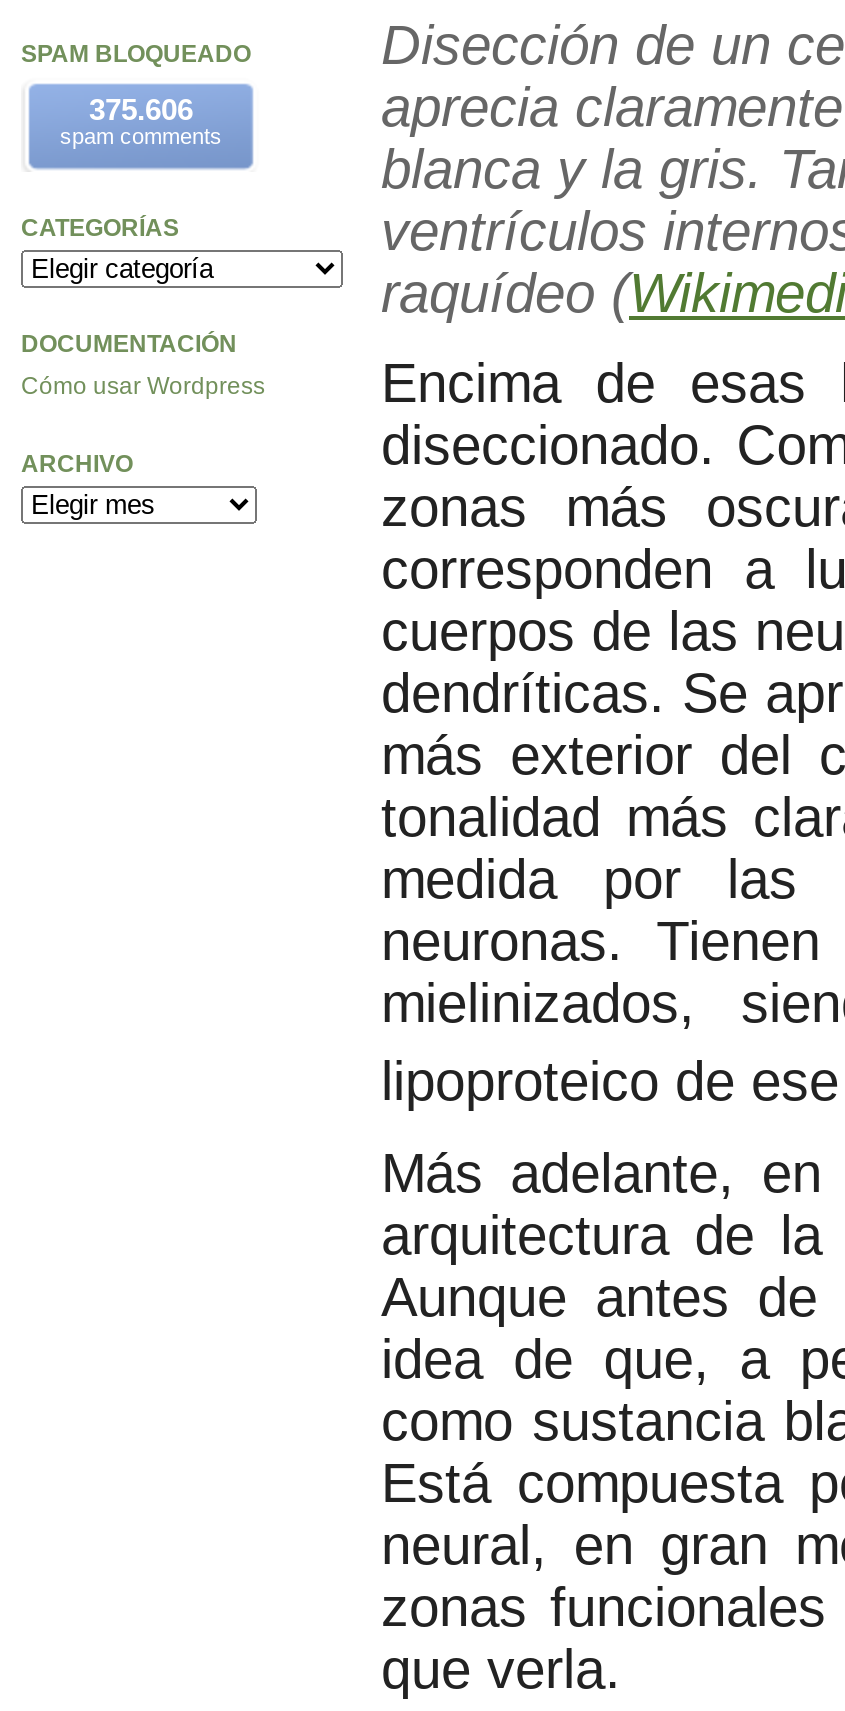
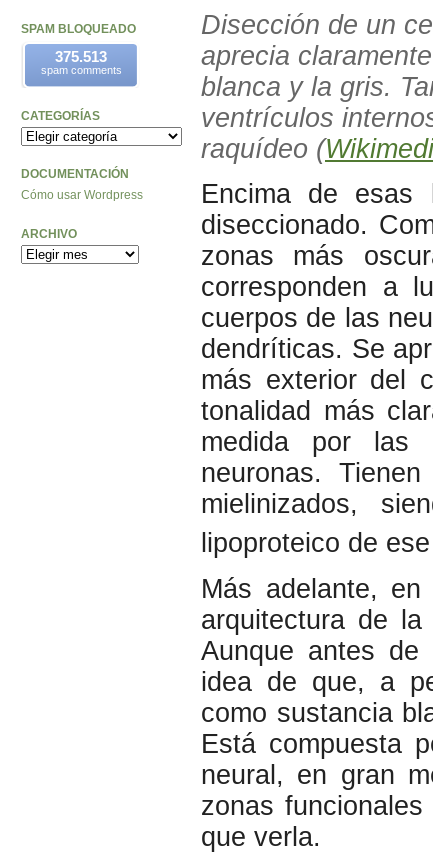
[89,91,193,125] 375.606 -> [55,48,107,65] 375.513

